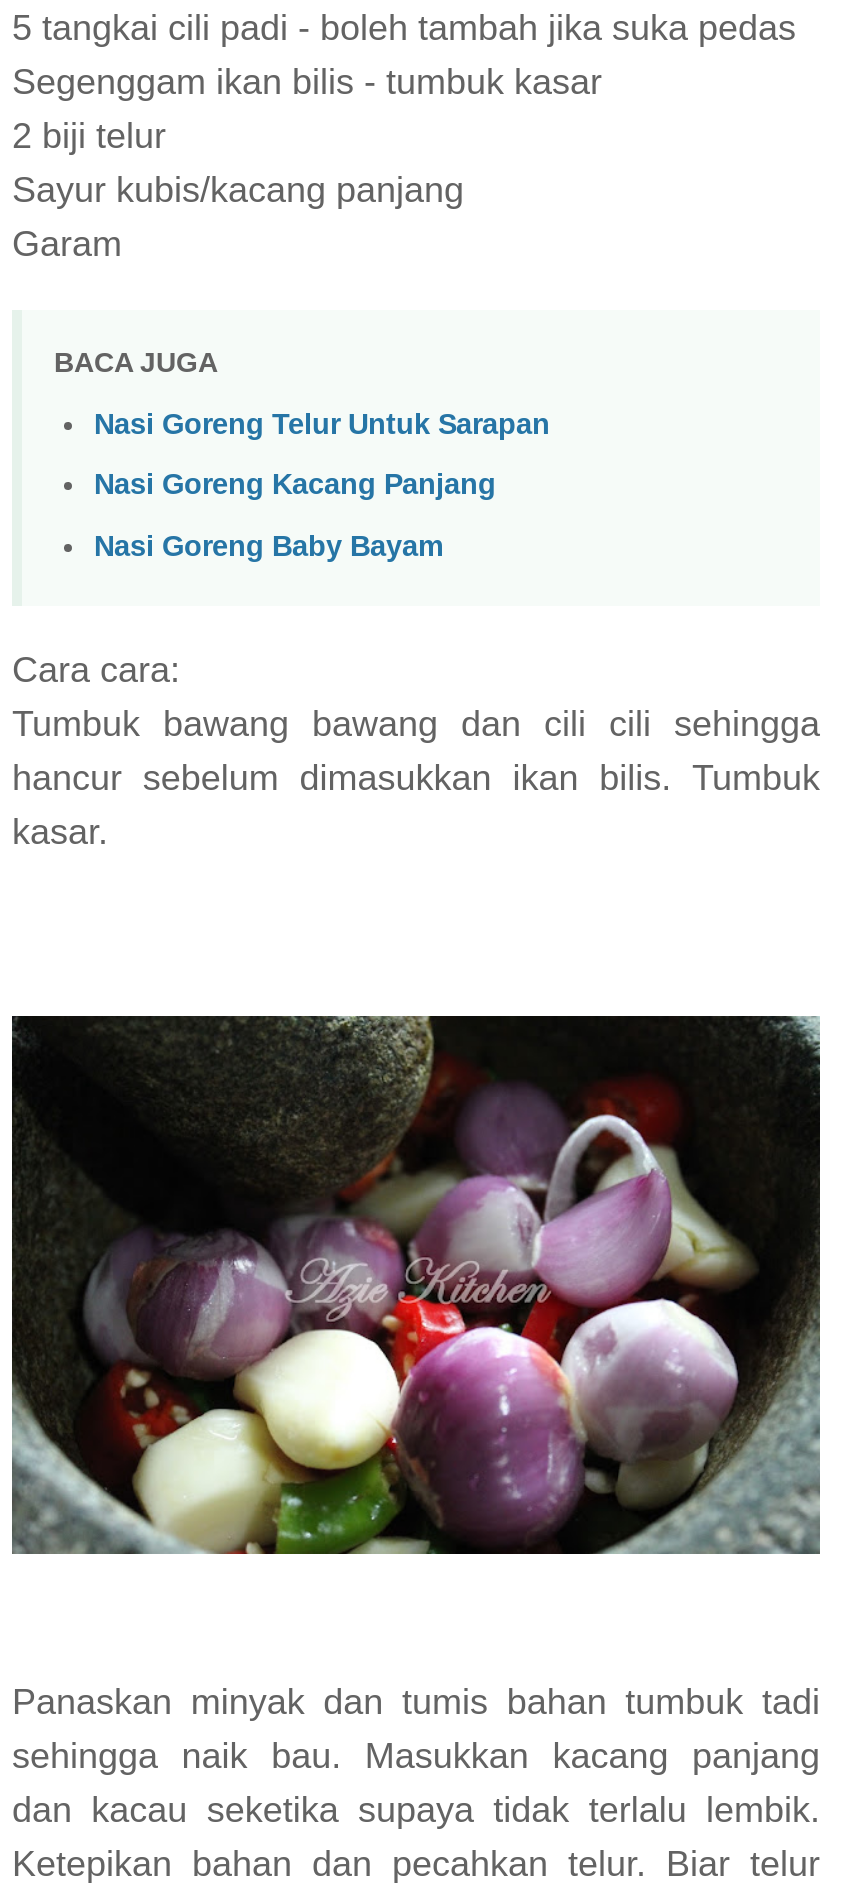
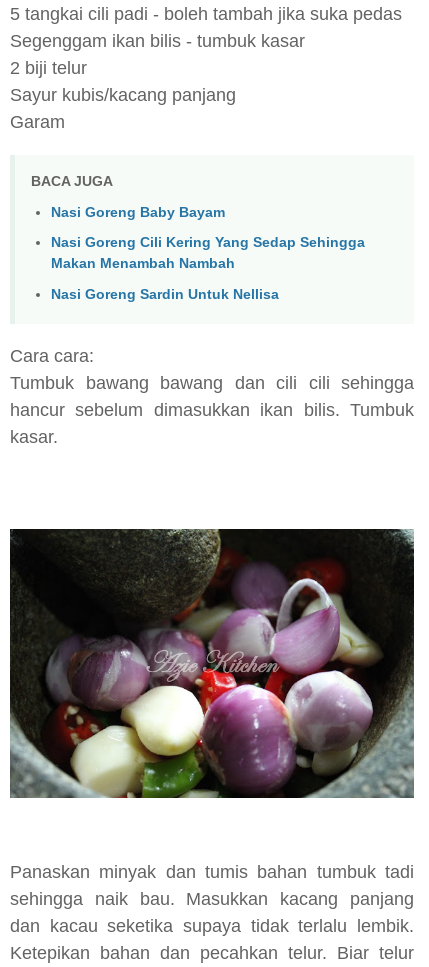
[94,408,550,501] Nasi Goreng Telur Untuk Sarapan | Nasi Goreng Kacang Panjang -> none
moved [94,530,442,562] -> [51,204,225,220]: Nasi Goreng Baby Bayam
none -> [51,234,365,302] Nasi Goreng Cili Kering Yang Sedap Sehingga | Makan Menambah Nambah | Nasi Goreng Sardin Untuk Nellisa

